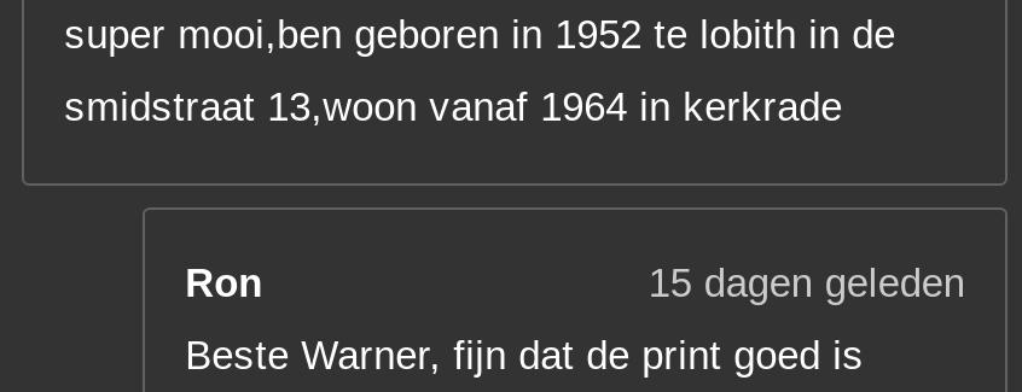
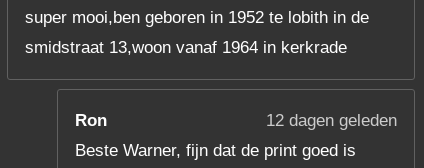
[648,261,965,307] 15 dagen geleden -> [266,111,397,130] 12 dagen geleden

